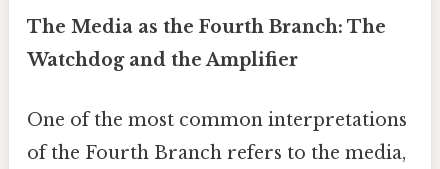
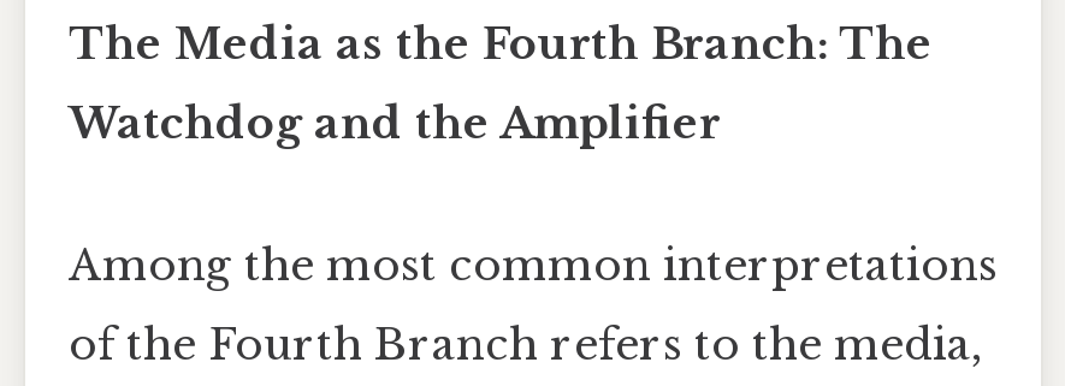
[27,109,407,131] One of the most common interpretations -> [69,241,998,294] Among the most common interpretations

